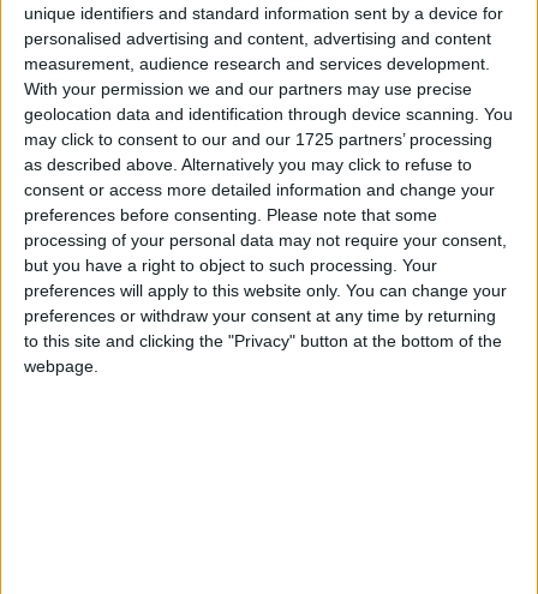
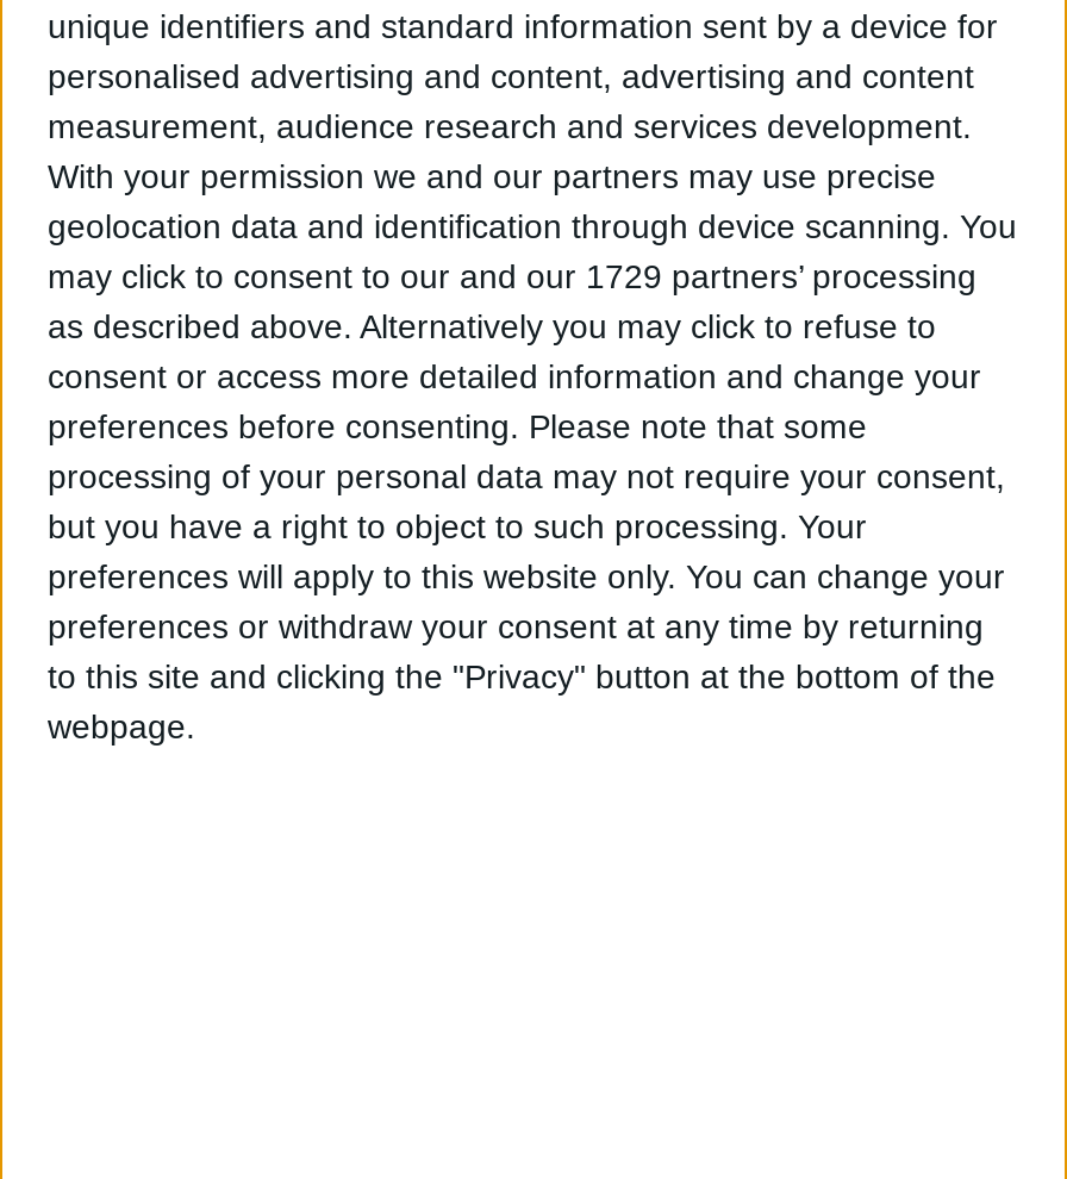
[24,130,492,149] may click to consent to our and our 1725 partners’ processing -> [48,258,976,296] may click to consent to our and our 1729 partners’ processing

